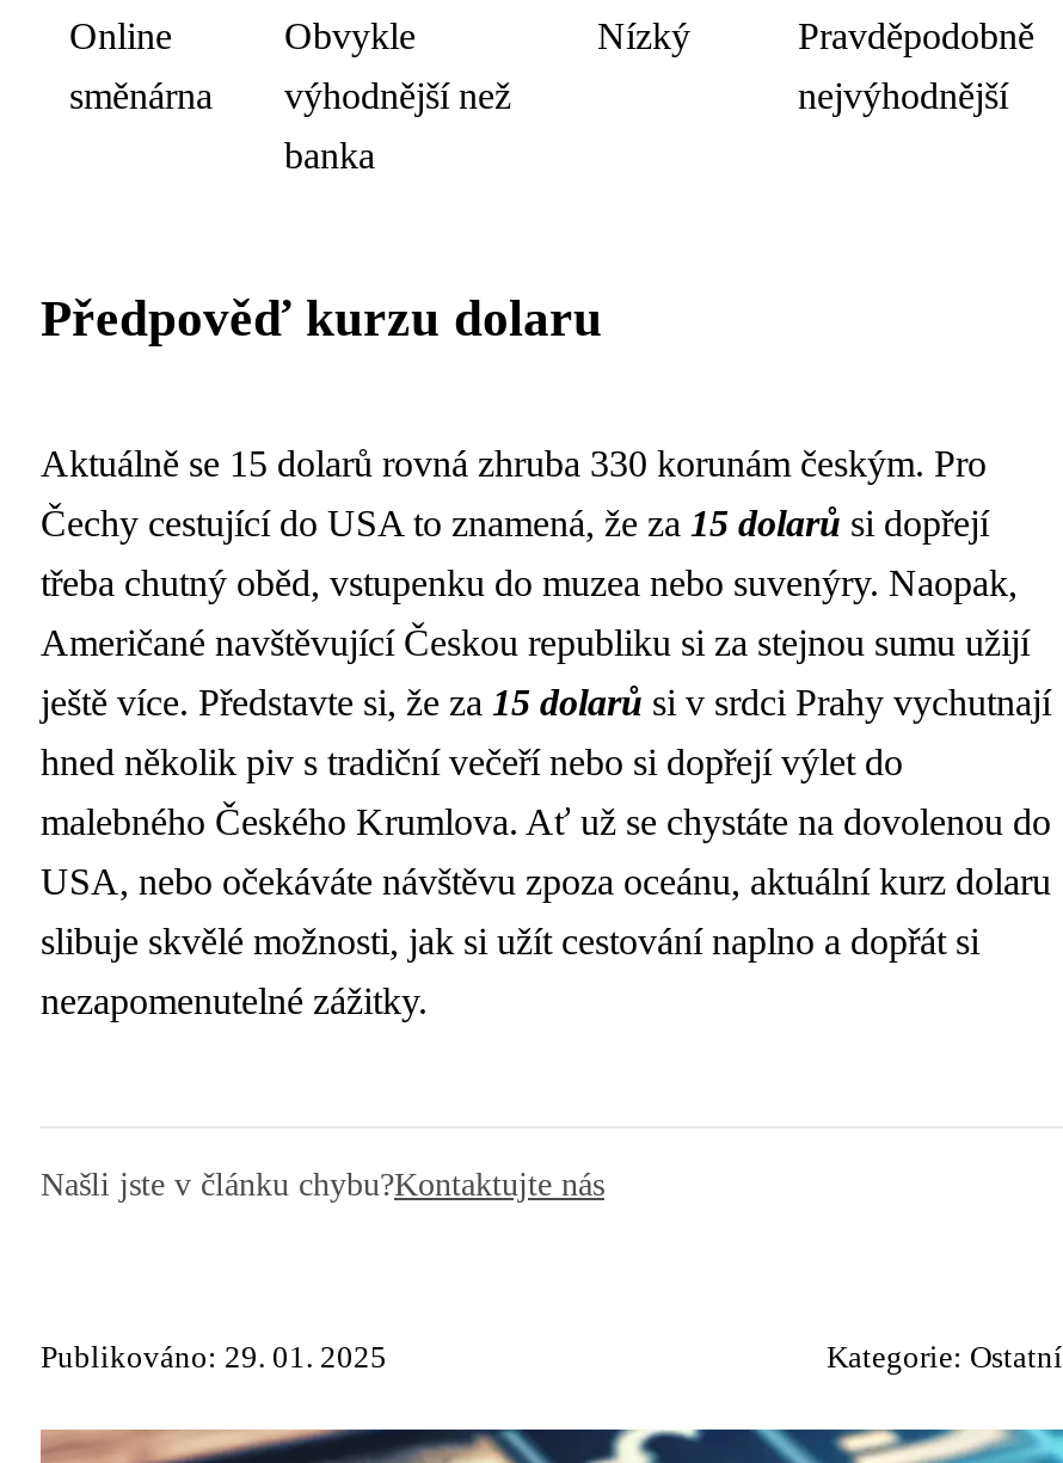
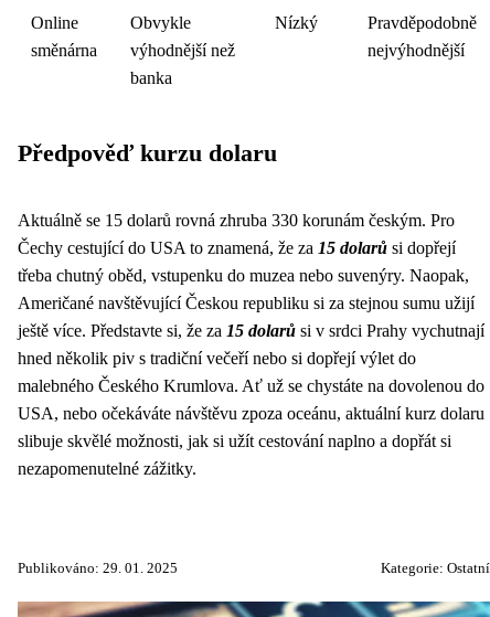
[41,1164,604,1203] Našli jste v článku chybu?Kontaktujte nás -> none

